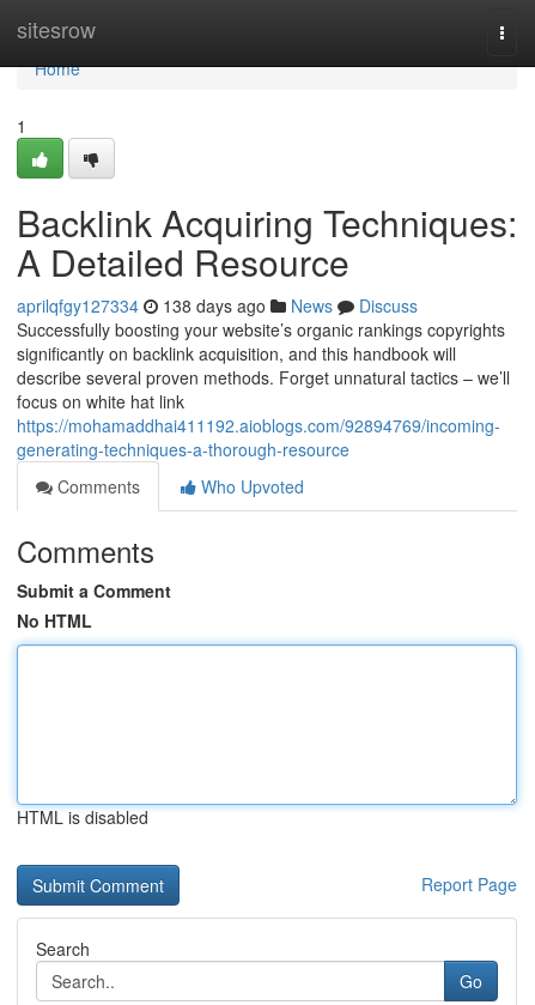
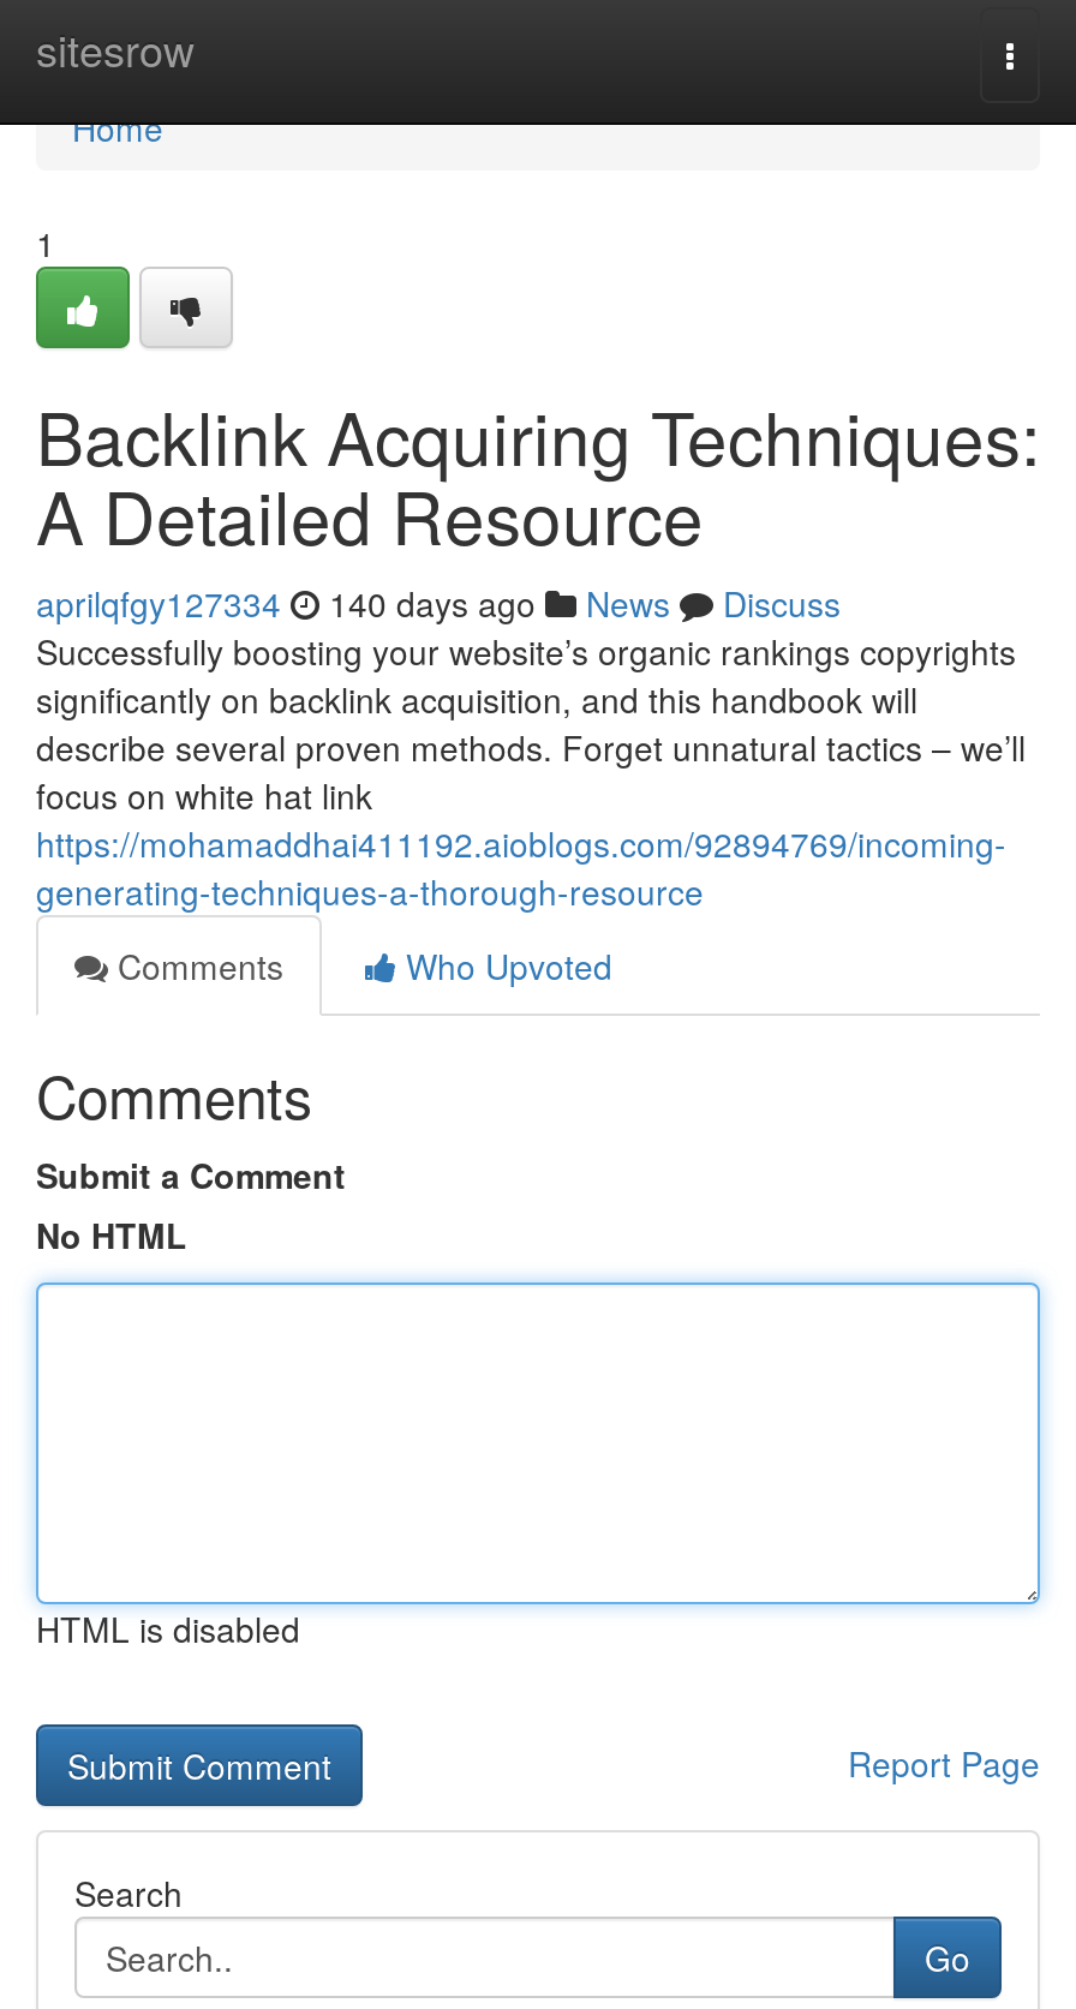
[17,293,418,317] aprilqfgy127334 138 days ago News Discuss -> [36,579,841,627] aprilqfgy127334 140 days ago News Discuss

